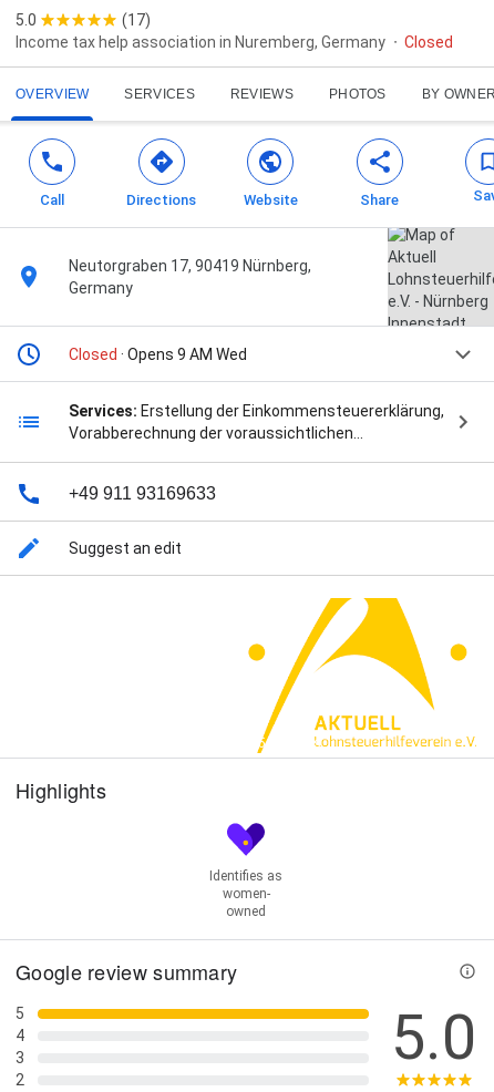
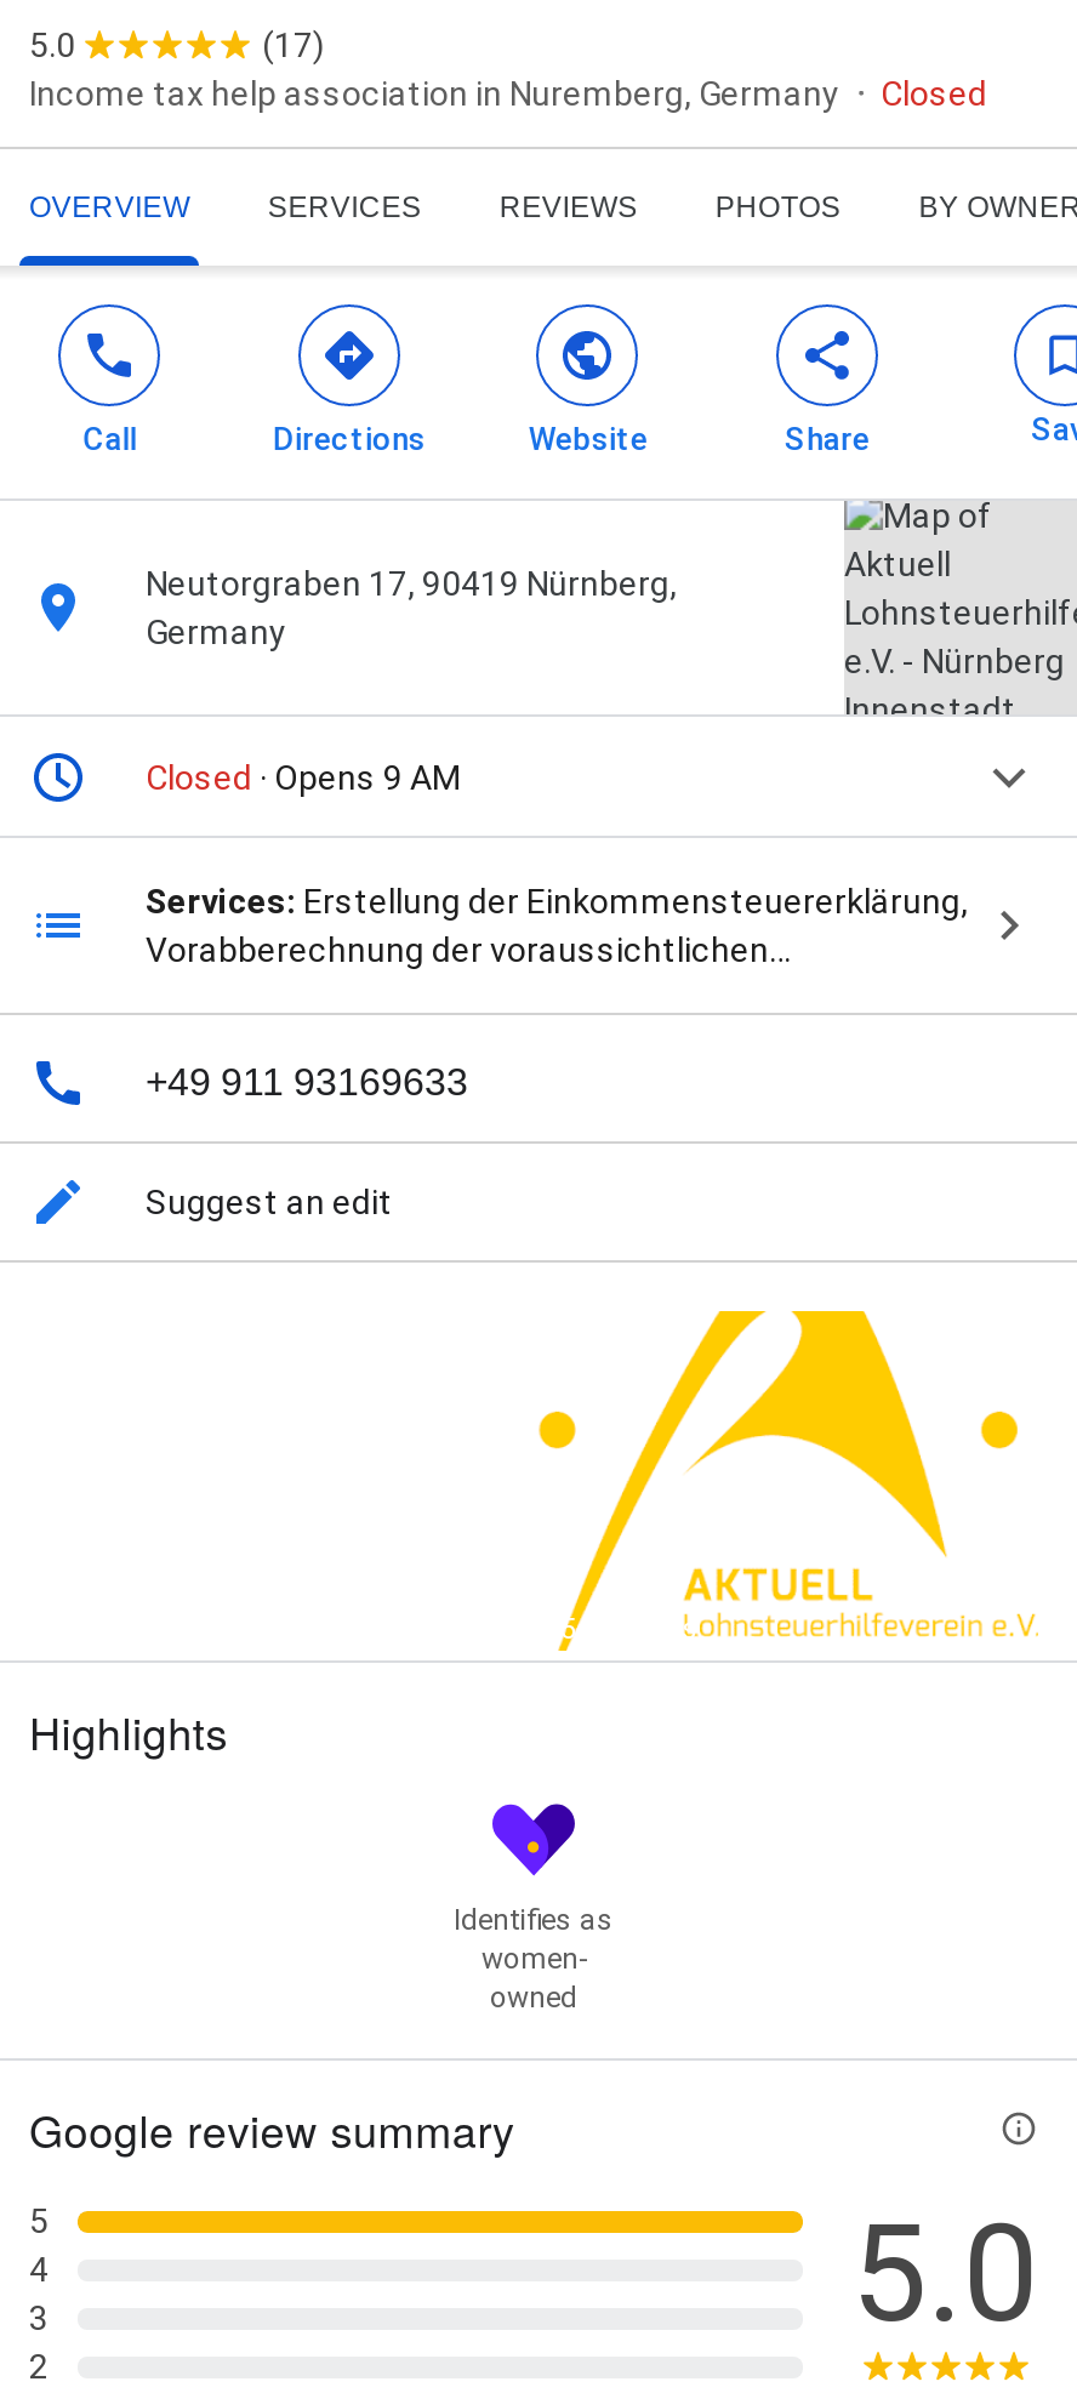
[69,346,247,363] Closed · Opens 9 AM Wed -> [146,759,461,797] Closed · Opens 9 AM

